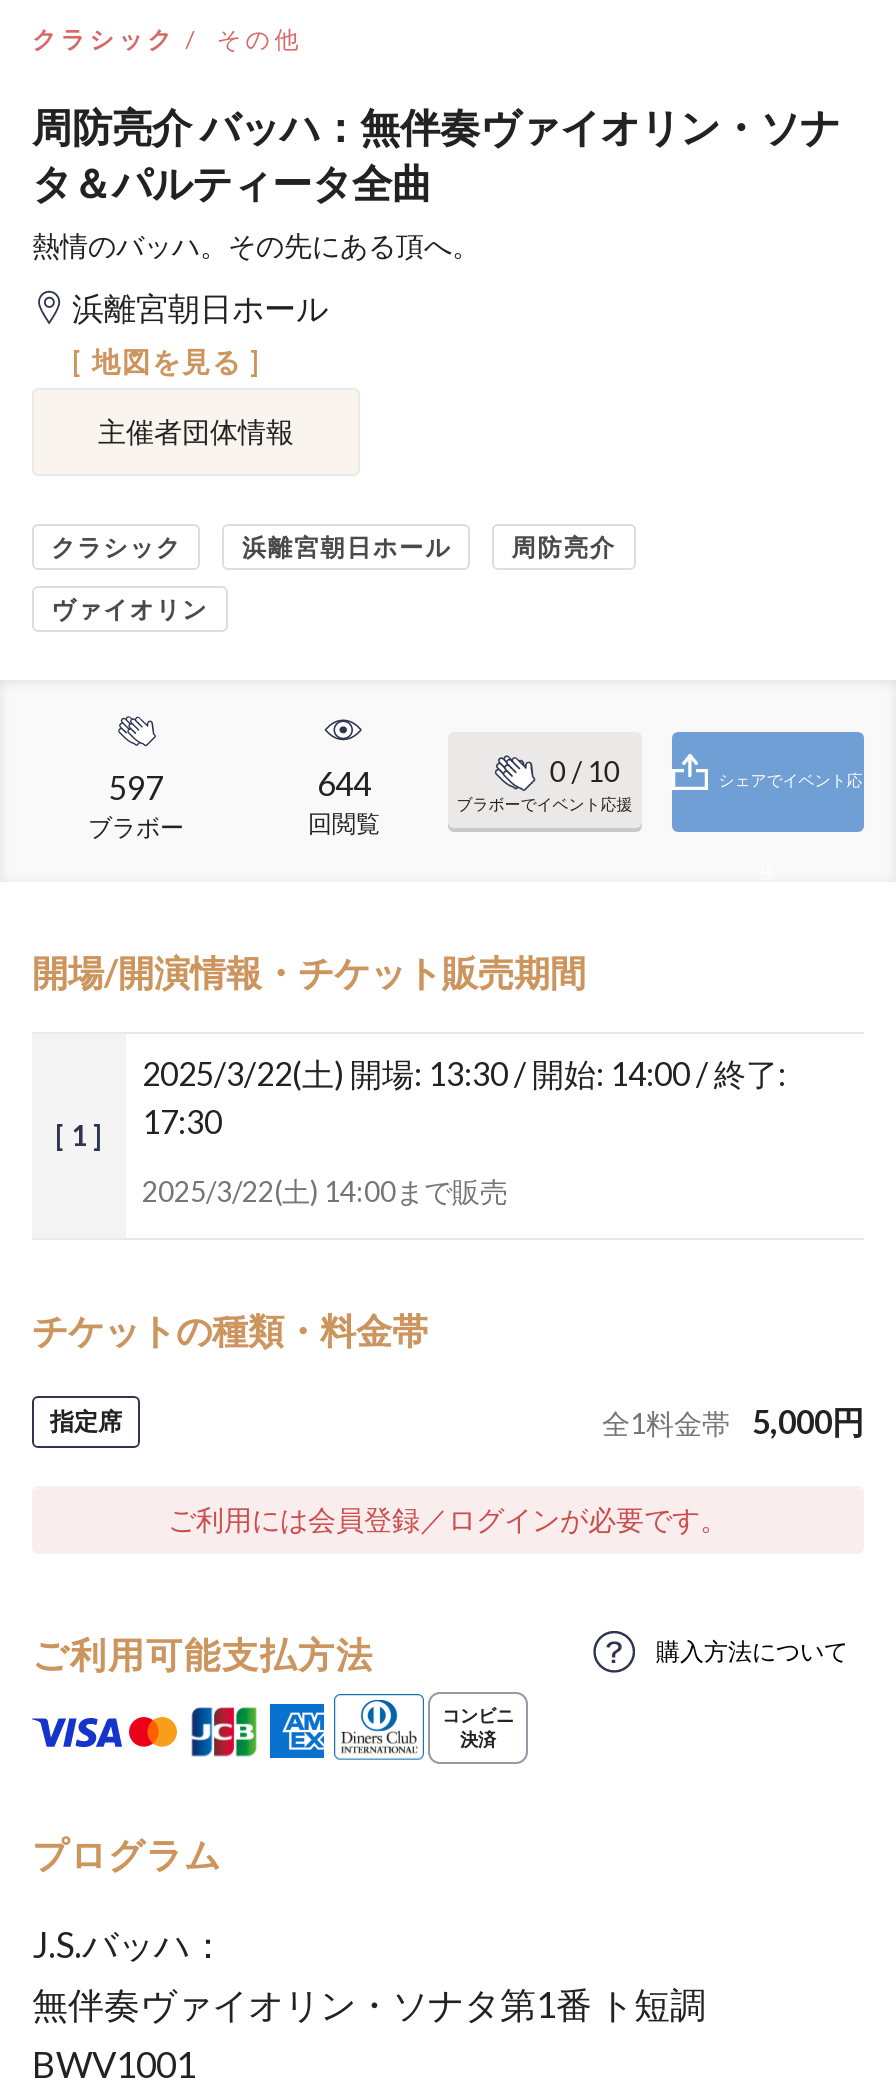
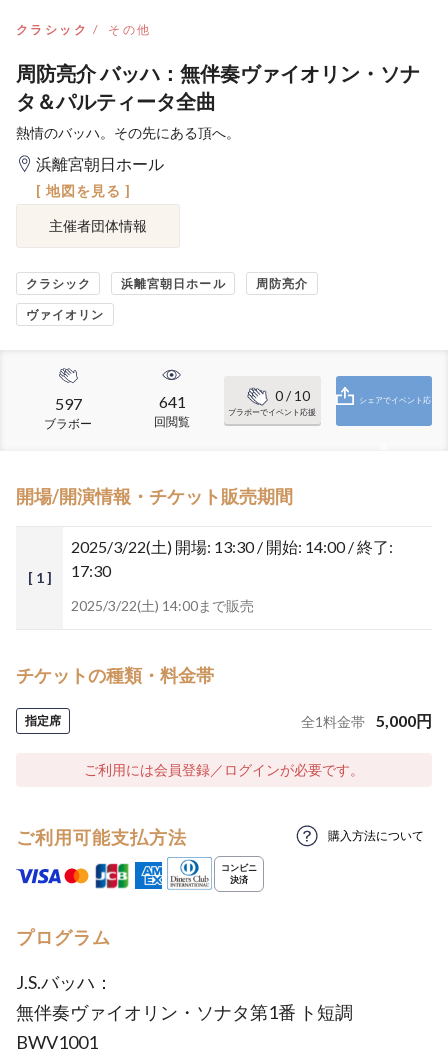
[317,764,371,802] 644 -> [158,392,185,411] 641

